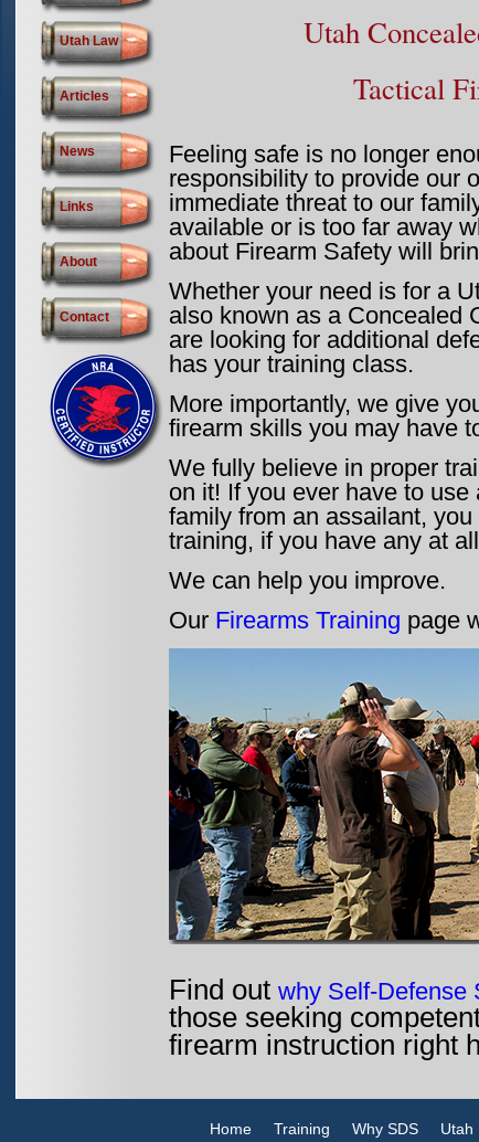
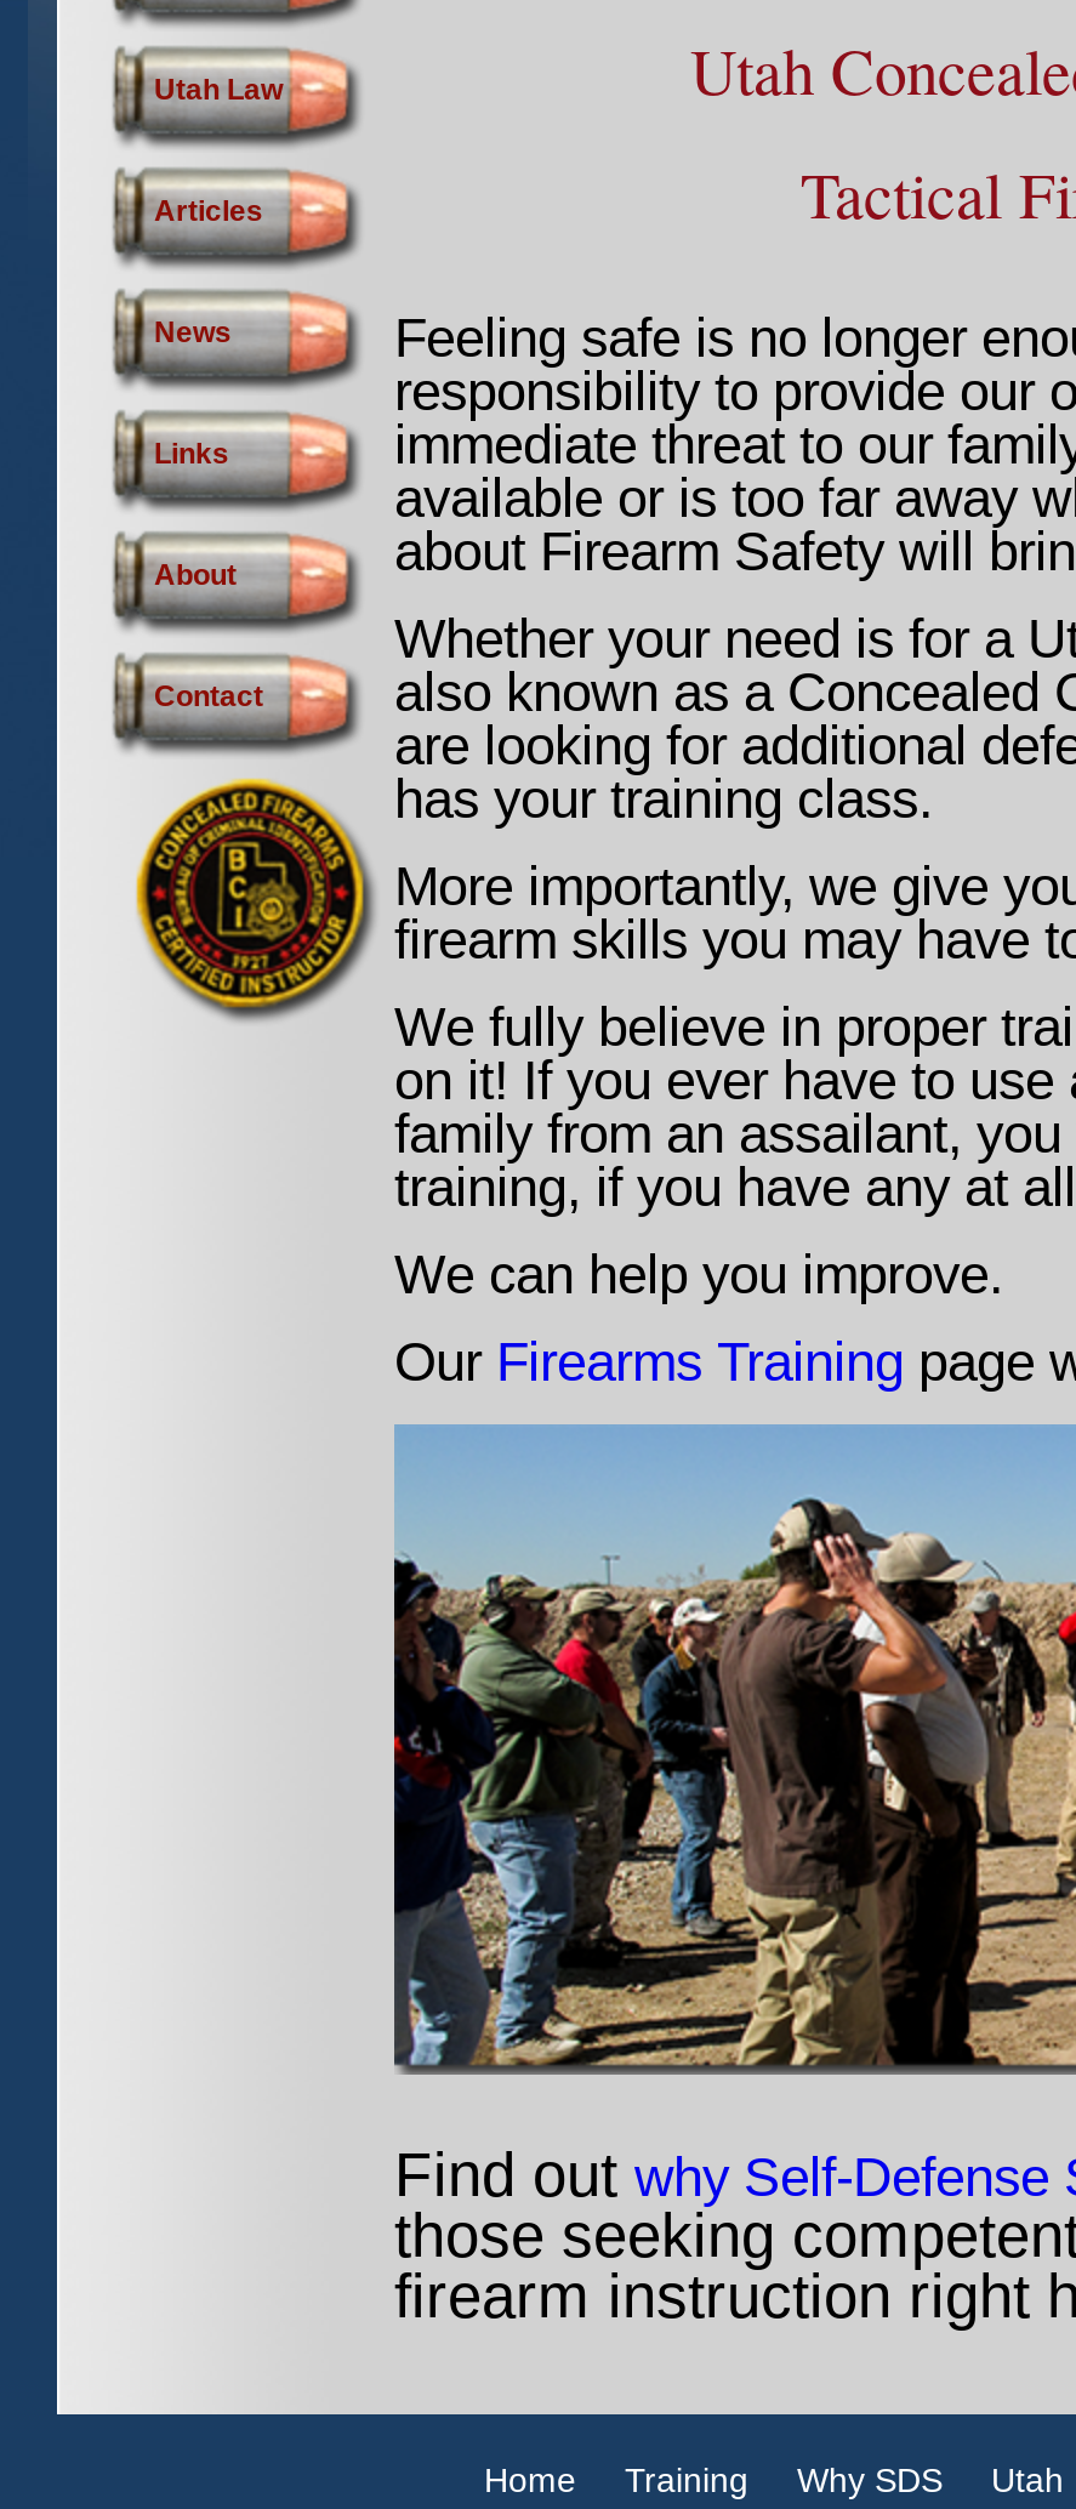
[49,353,157,464] [image] -> [135,776,365,1017] [image]

